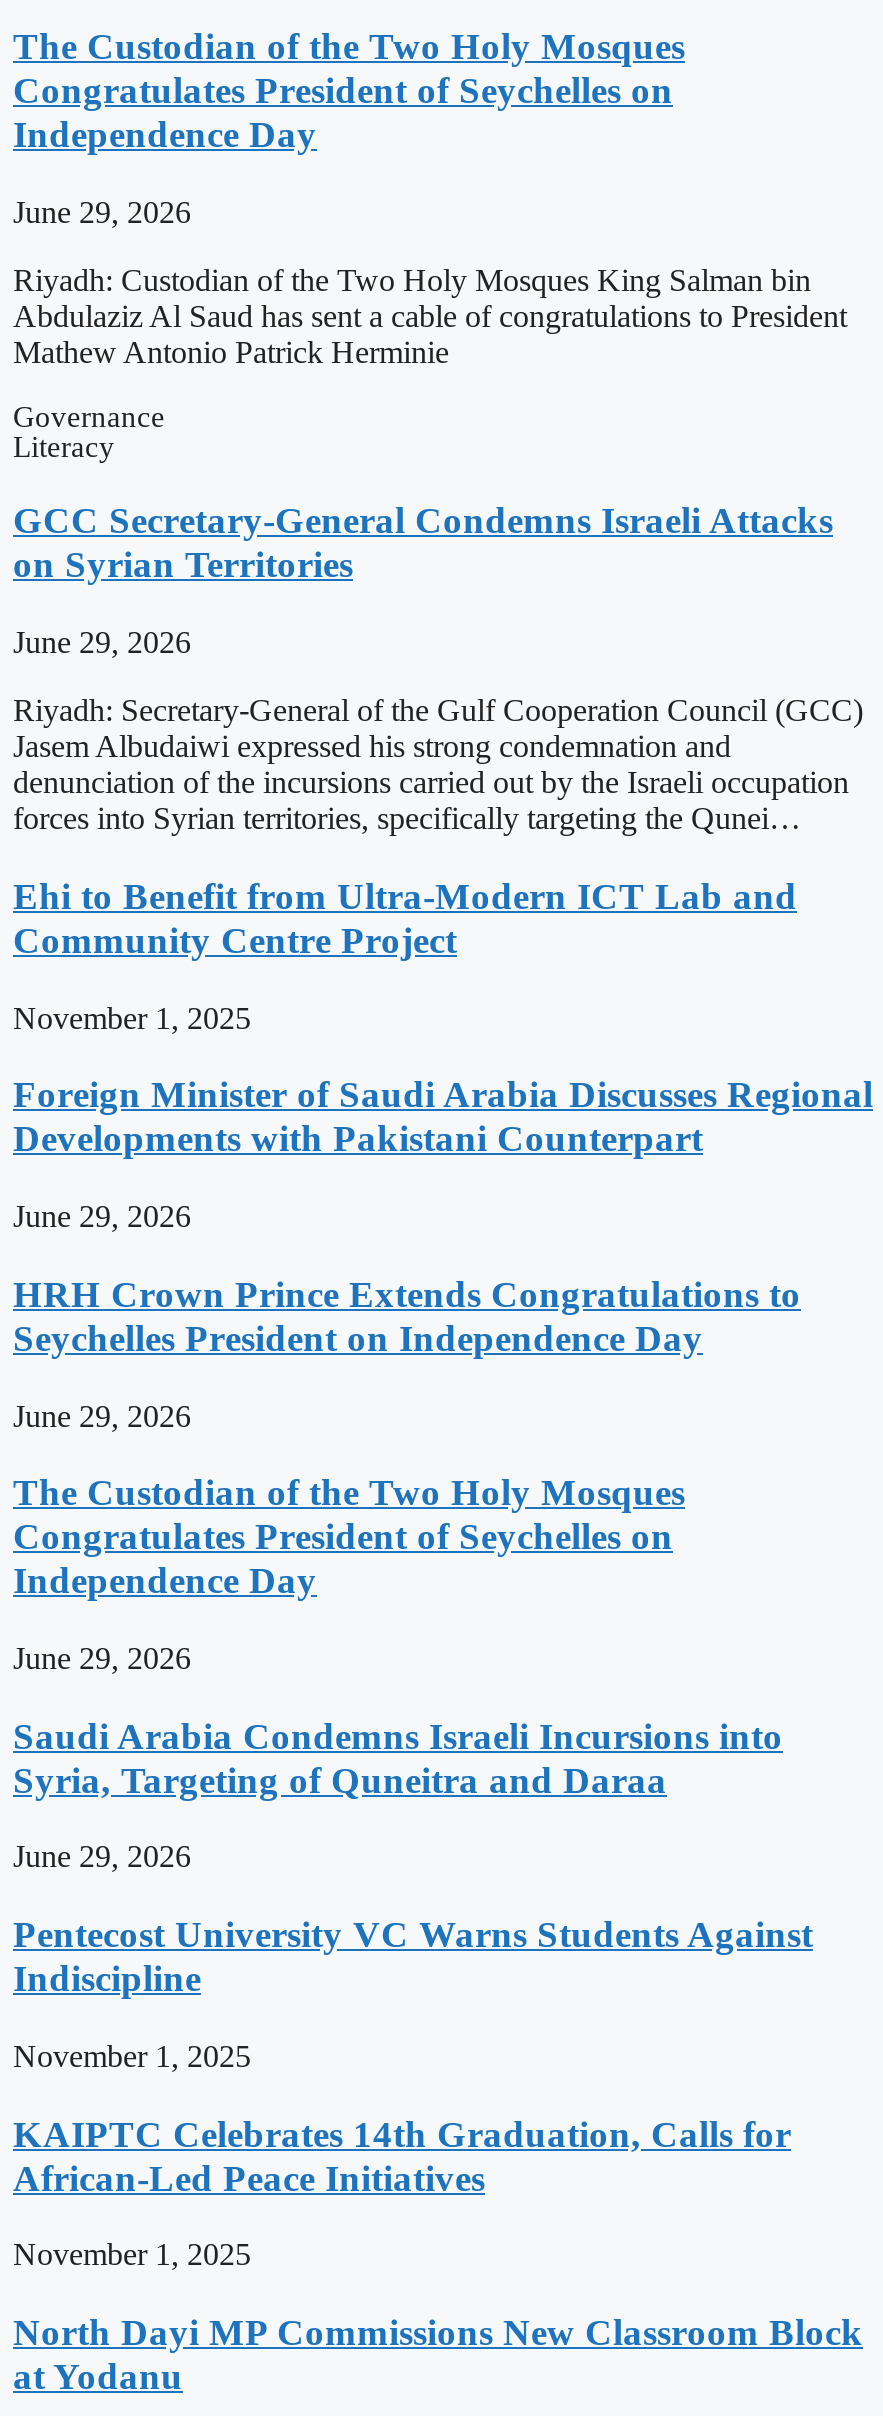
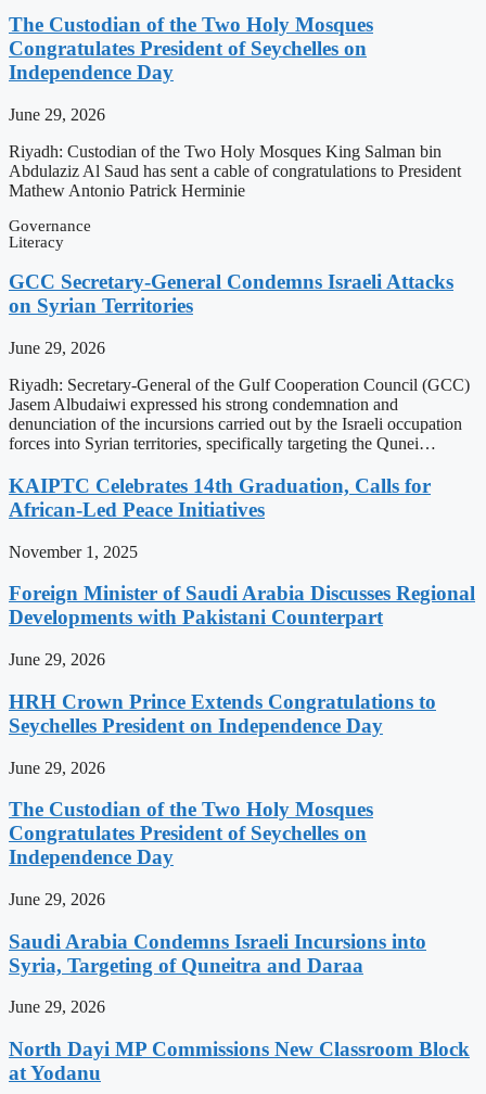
[13,875,797,961] Ehi to Benefit from Ultra-Modern ICT Lab and | Community Centre Project -> none
[13,1913,813,2271] Pentecost University VC Warns Students Against | Indiscipline | November 1, 2025 | November 1, 2025 -> none
moved [13,2112,791,2198] -> [9,474,431,521]: KAIPTC Celebrates 14th Graduation, Calls for | African-Led Peace Initiatives

